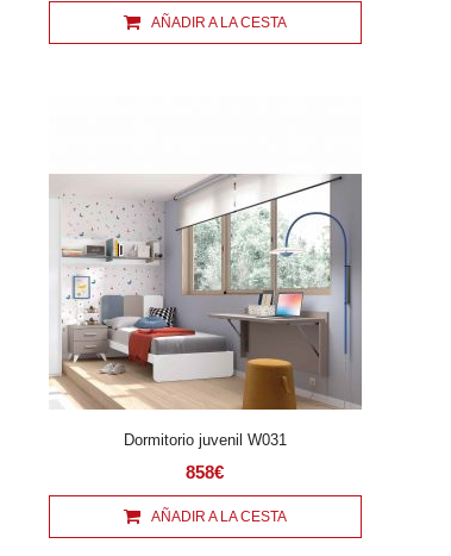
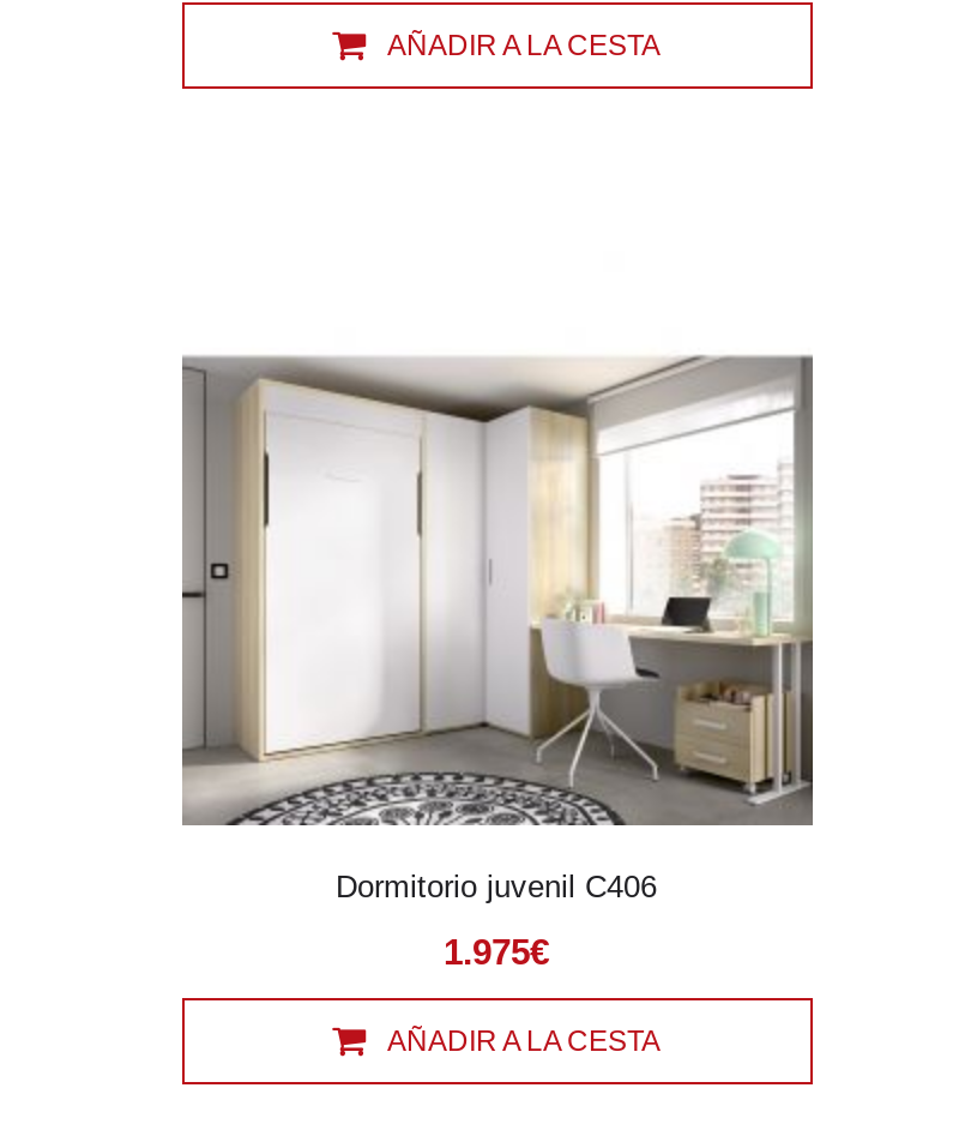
[49,173,363,449] [image] | Dormitorio juvenil W031 -> [180,350,815,904] [image] | Dormitorio juvenil C406
[186,463,224,482] 858€ -> [444,933,549,972] 1.975€

